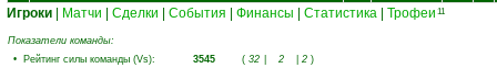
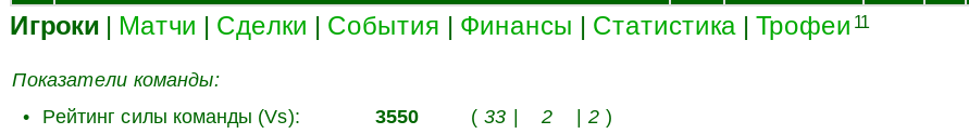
[193,54,215,65] 3545 -> [375,106,419,128] 3550
[242,54,314,65] (32 2 2) -> [471,106,612,128] (33 2 2)

